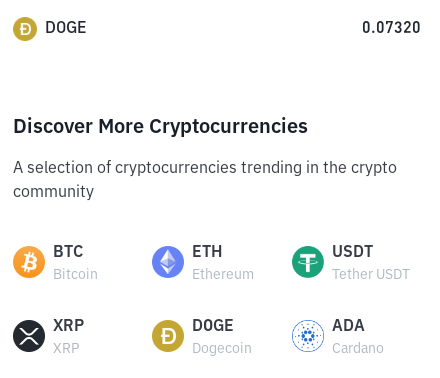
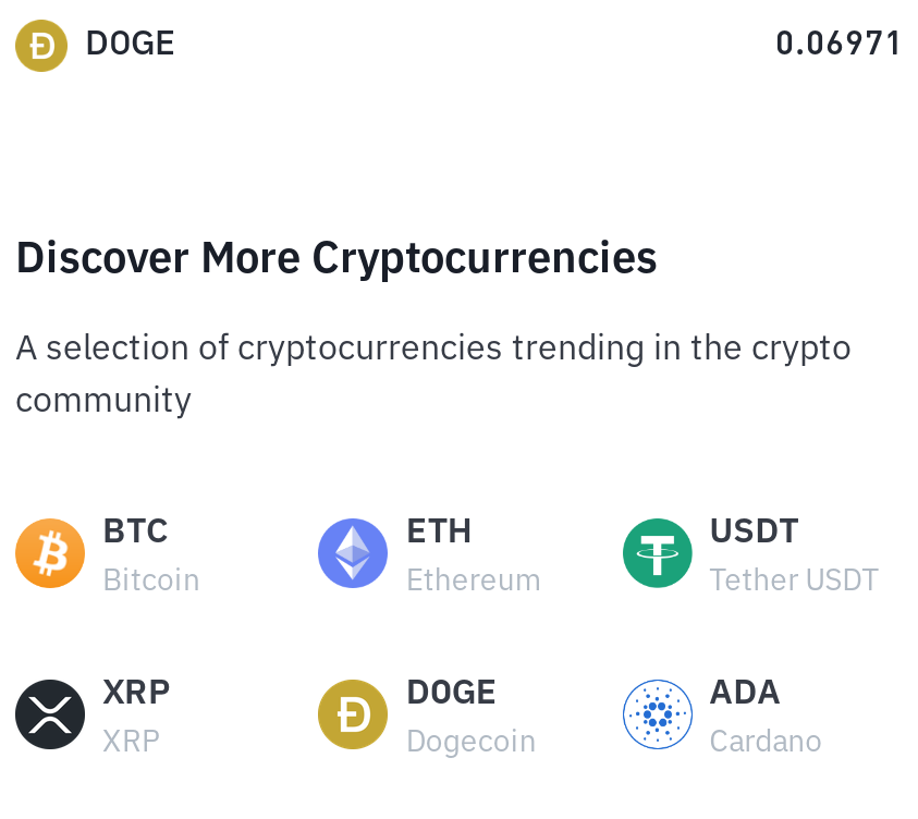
[362,21,421,37] 0.07320 -> [775,28,904,63] 0.06971

